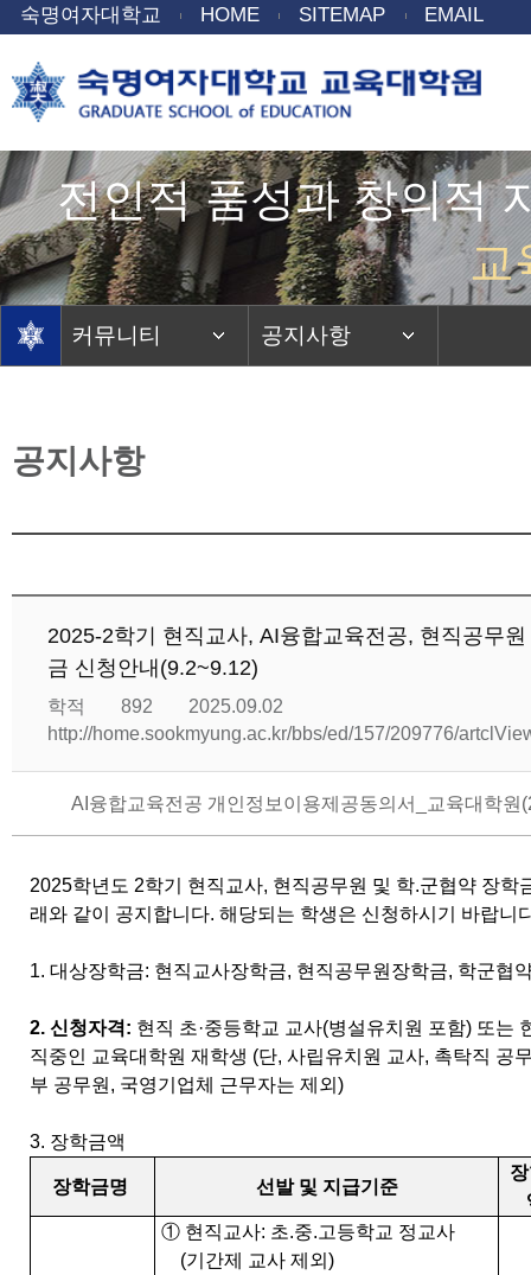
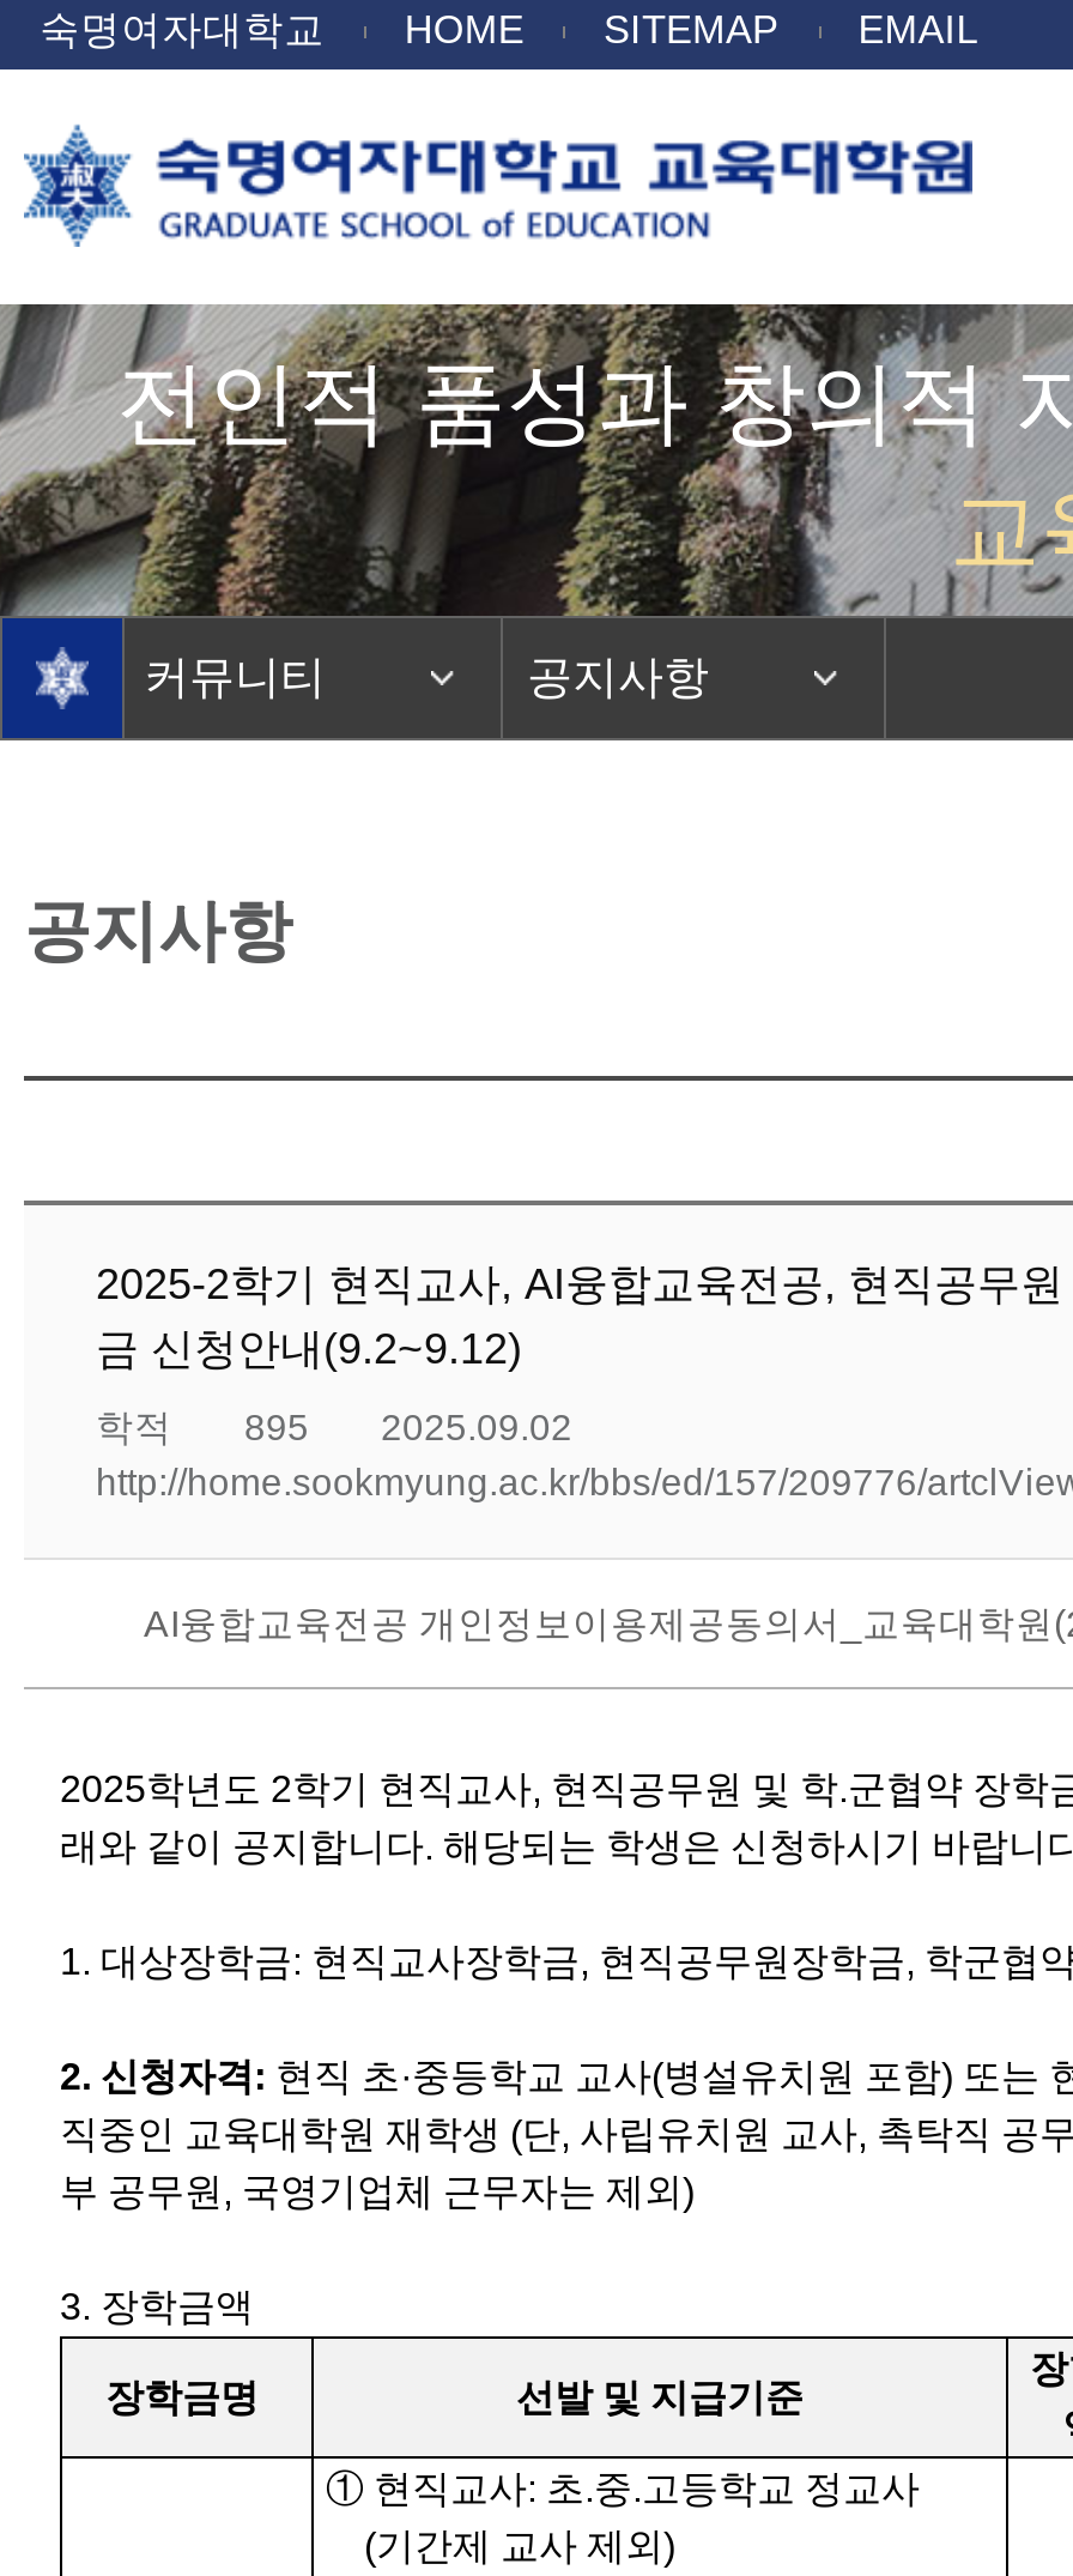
[47,696,283,716] 학적 892 2025.09.02 -> [96,1407,572,1447] 학적 895 2025.09.02

